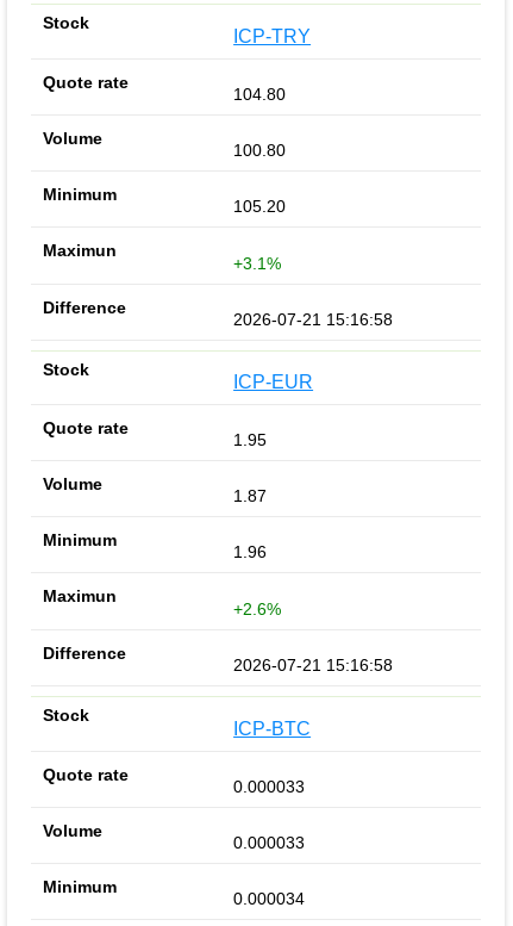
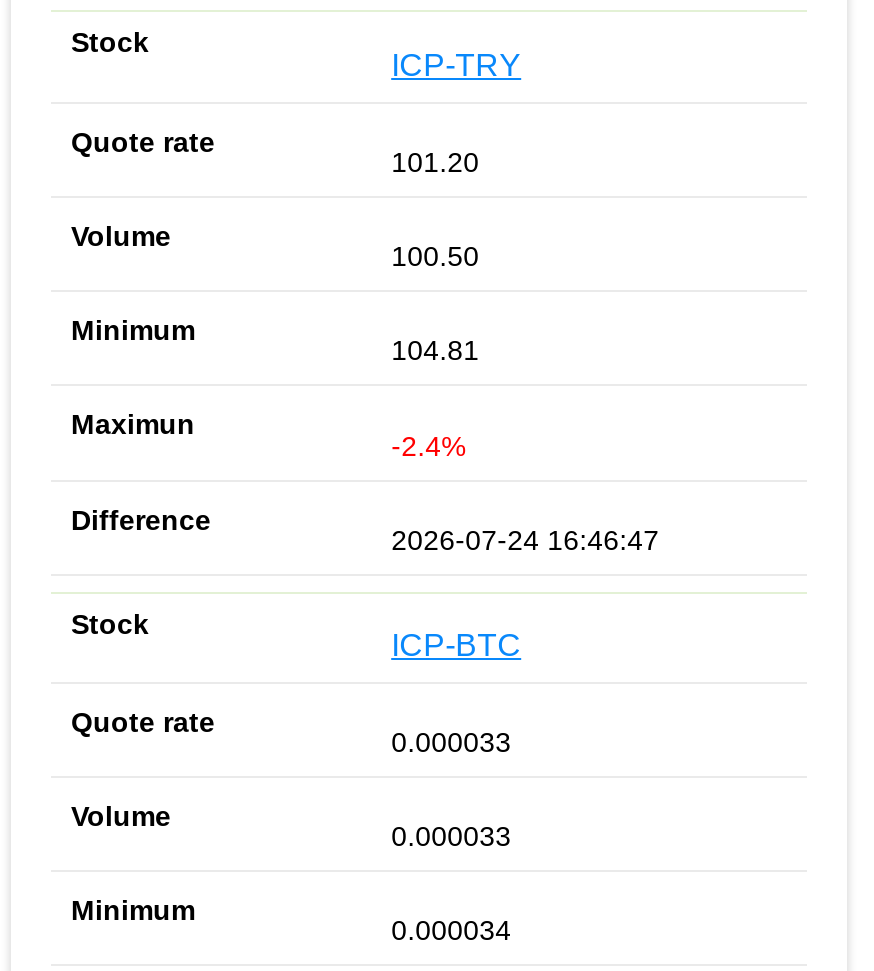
[233,84,393,675] 104.80 | 100.80 | 105.20 | +3.1% | 2026-07-21 15:16:58 | ICP-EUR | 1.95 | 1.87 | 1.96 | +2.6% | 2026-07-21 15:16:58 -> [391,145,659,556] 101.20 | 100.50 | 104.81 | -2.4% | 2026-07-24 16:46:47

